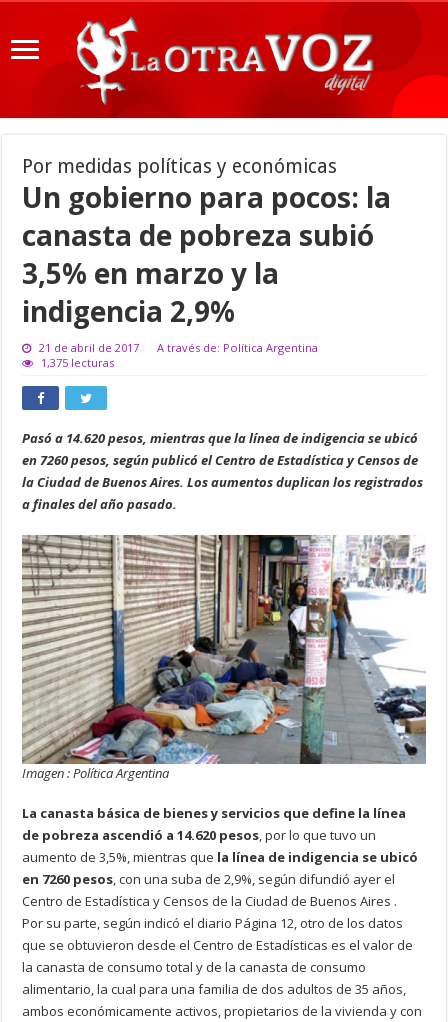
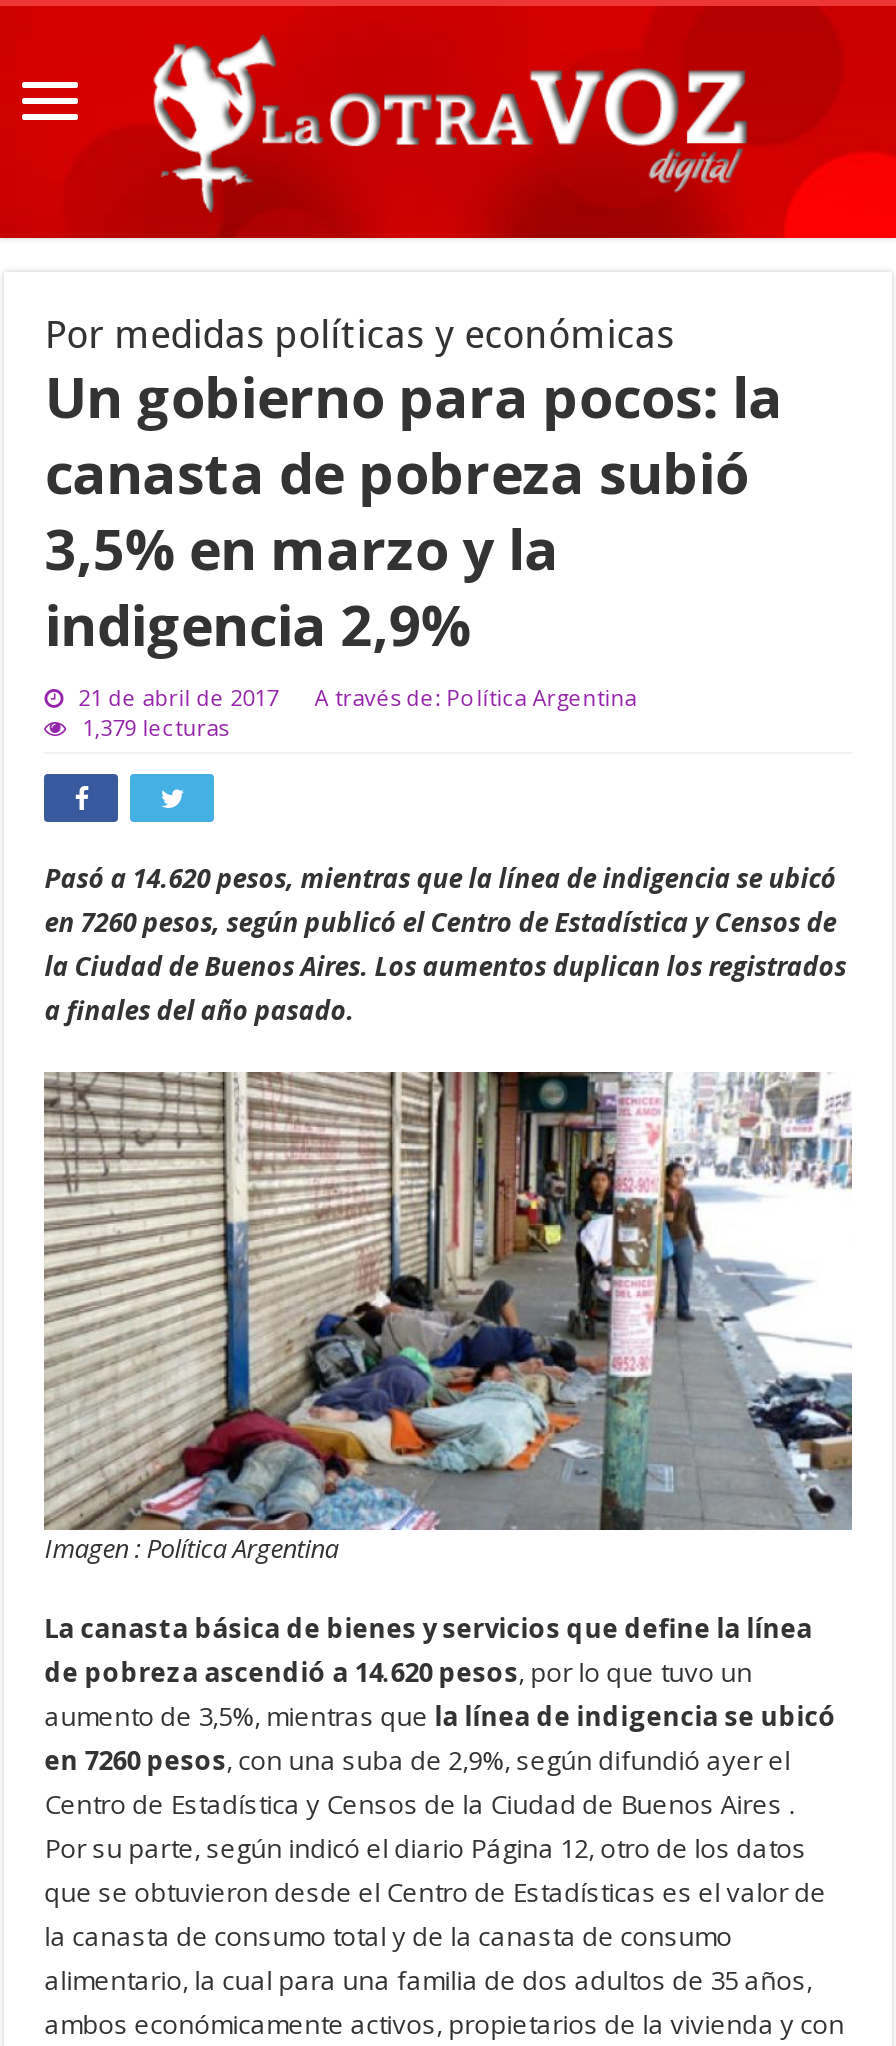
[41,355,114,370] 1,375 lecturas -> [82,712,228,742] 1,379 lecturas

